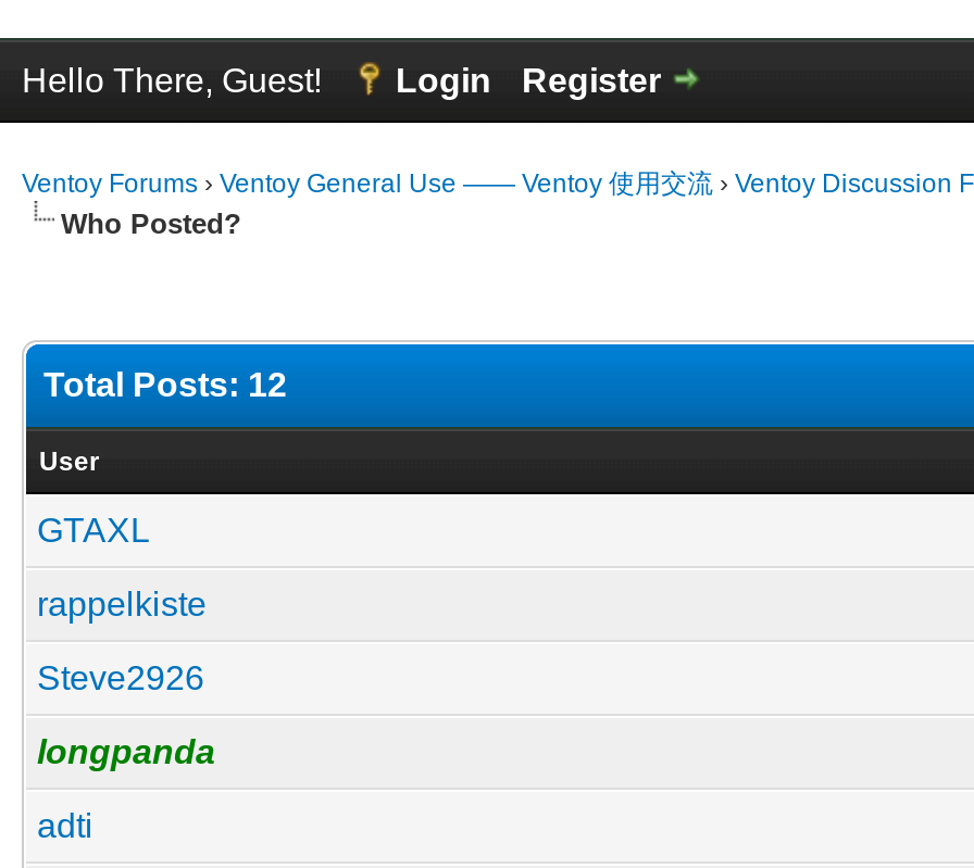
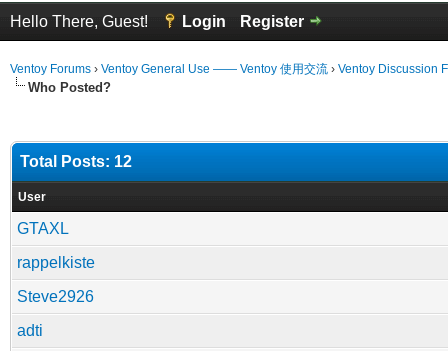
[37,733,215,770] longpanda -> none

